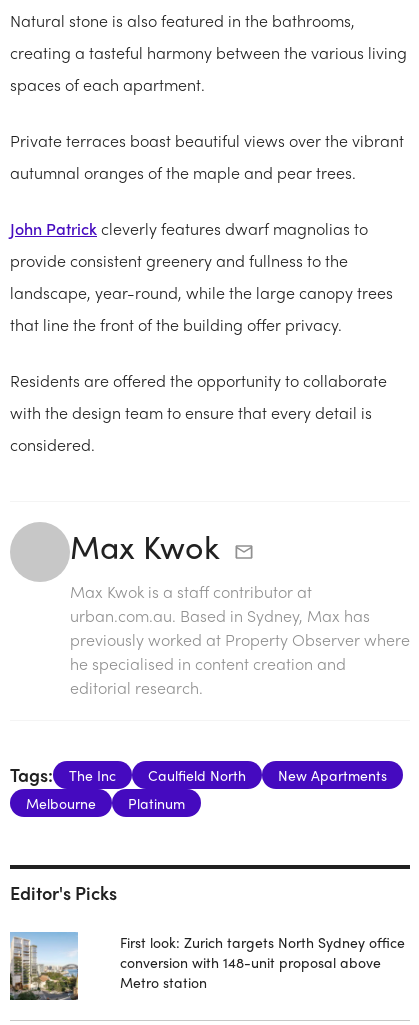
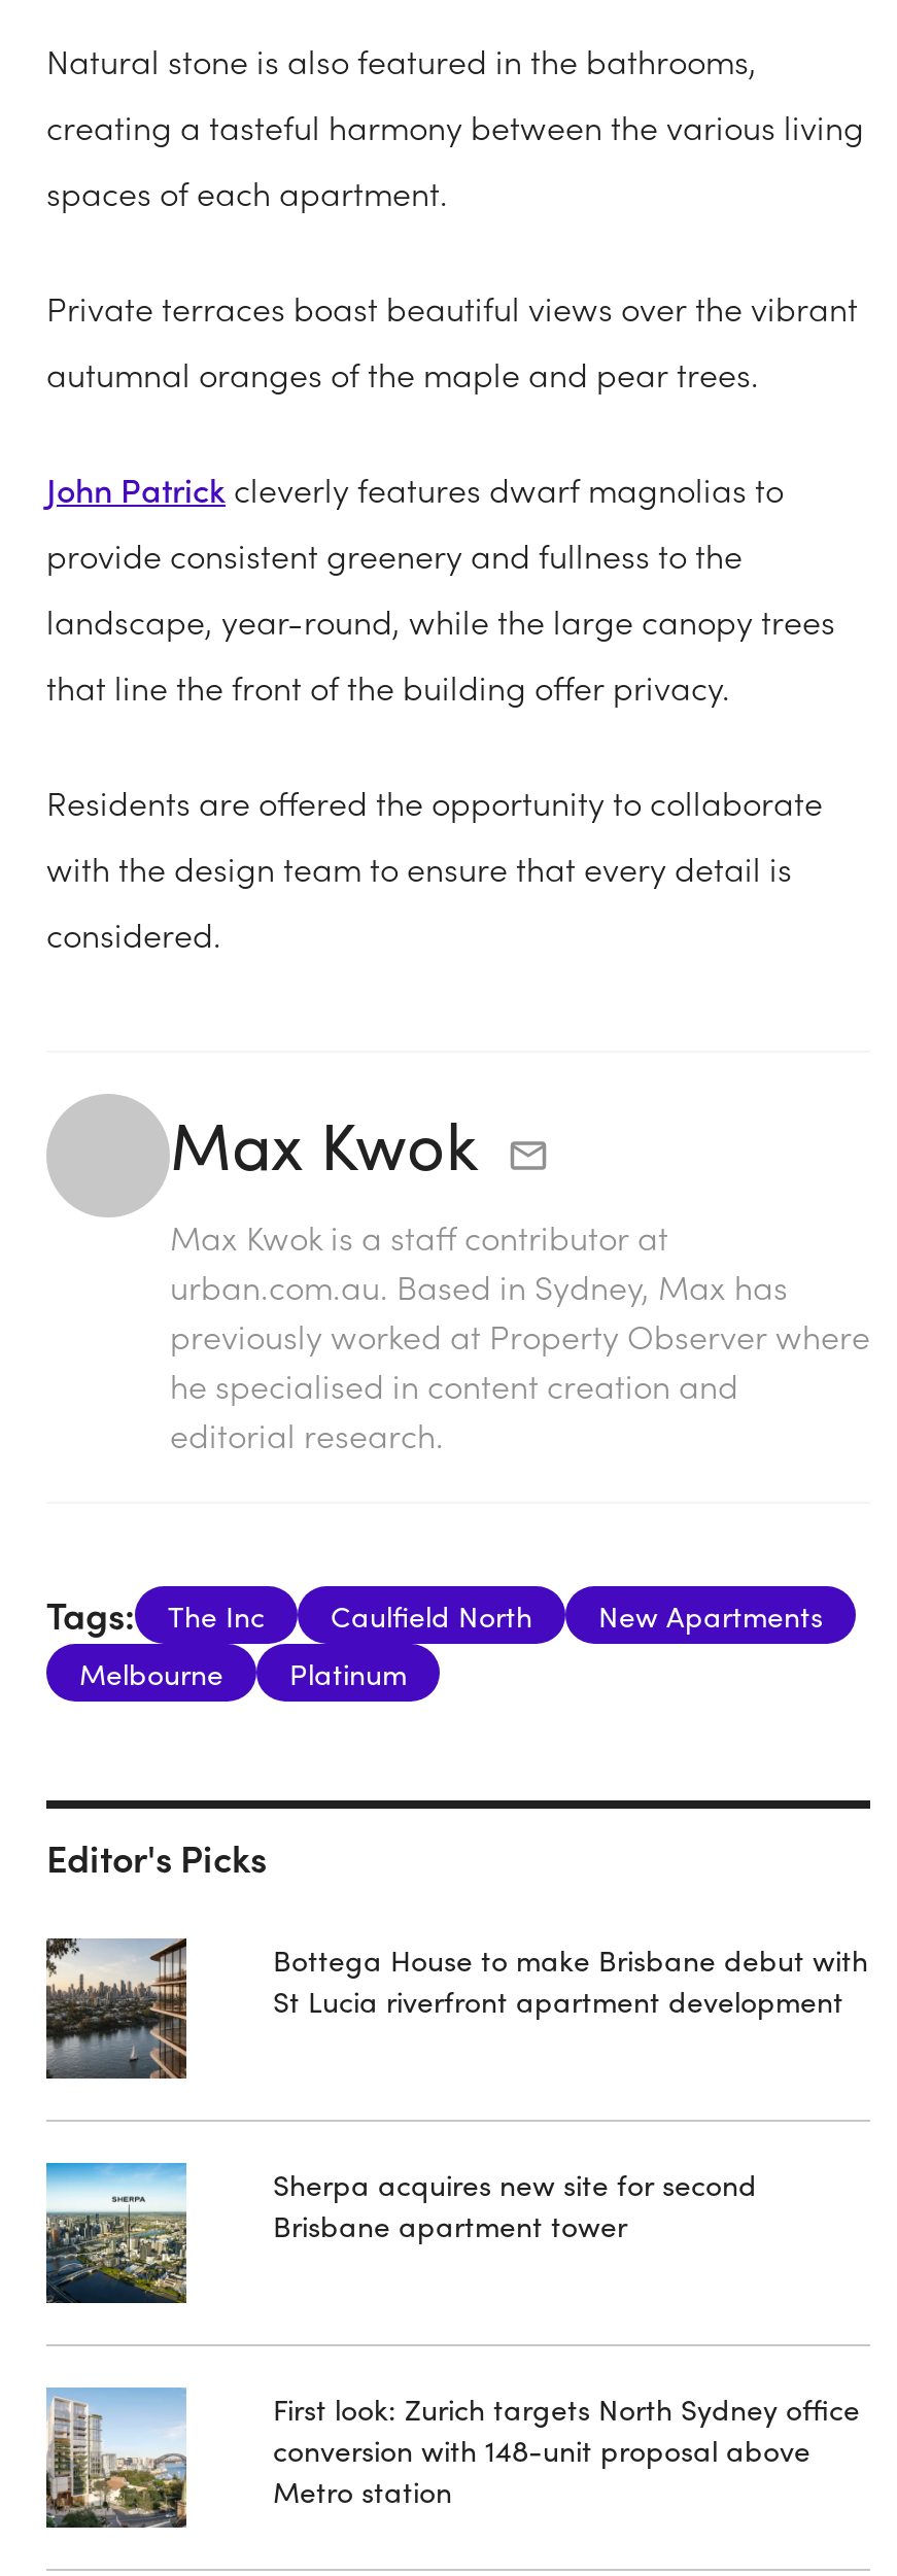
none -> [44,1936,188,2079] [image]
none -> [44,2161,188,2305] [image]
none -> [273,1939,868,2021] Bottega House to make Brisbane debut with | St Lucia riverfront apartment development
none -> [273,2163,757,2246] Sherpa acquires new site for second | Brisbane apartment tower

